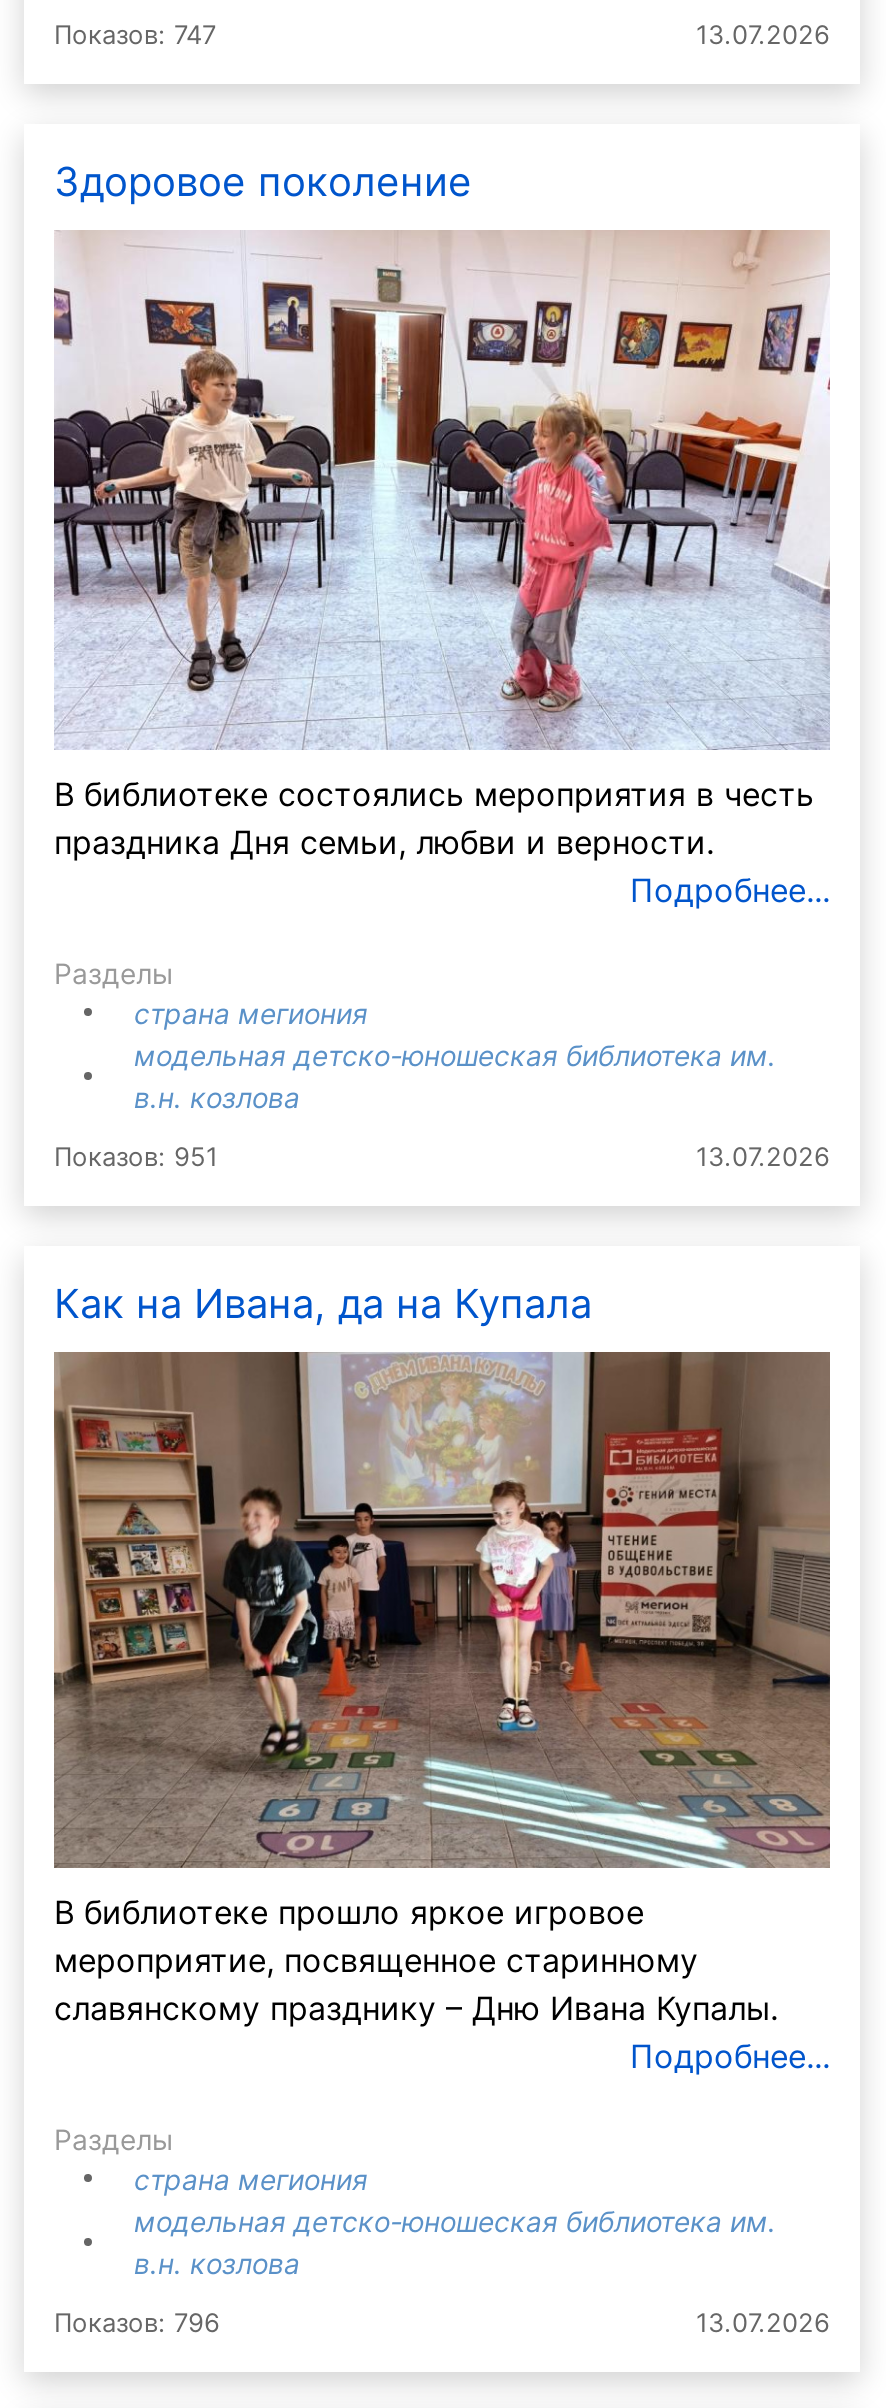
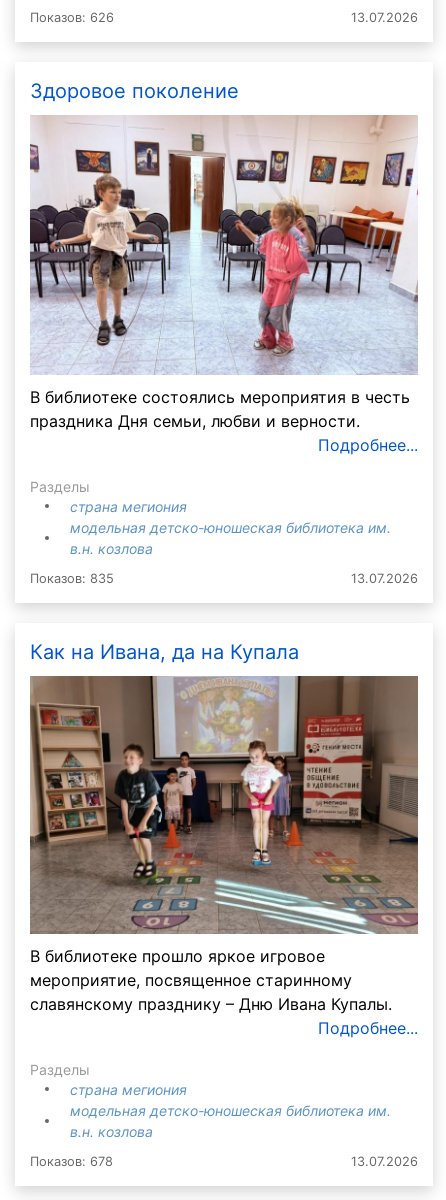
[54,20,216,50] Показов: 747 -> [30,10,114,25] Показов: 626
[54,1142,218,1172] Показов: 951 -> [30,571,114,586] Показов: 835
[54,2308,220,2338] Показов: 796 -> [30,1154,113,1169] Показов: 678

